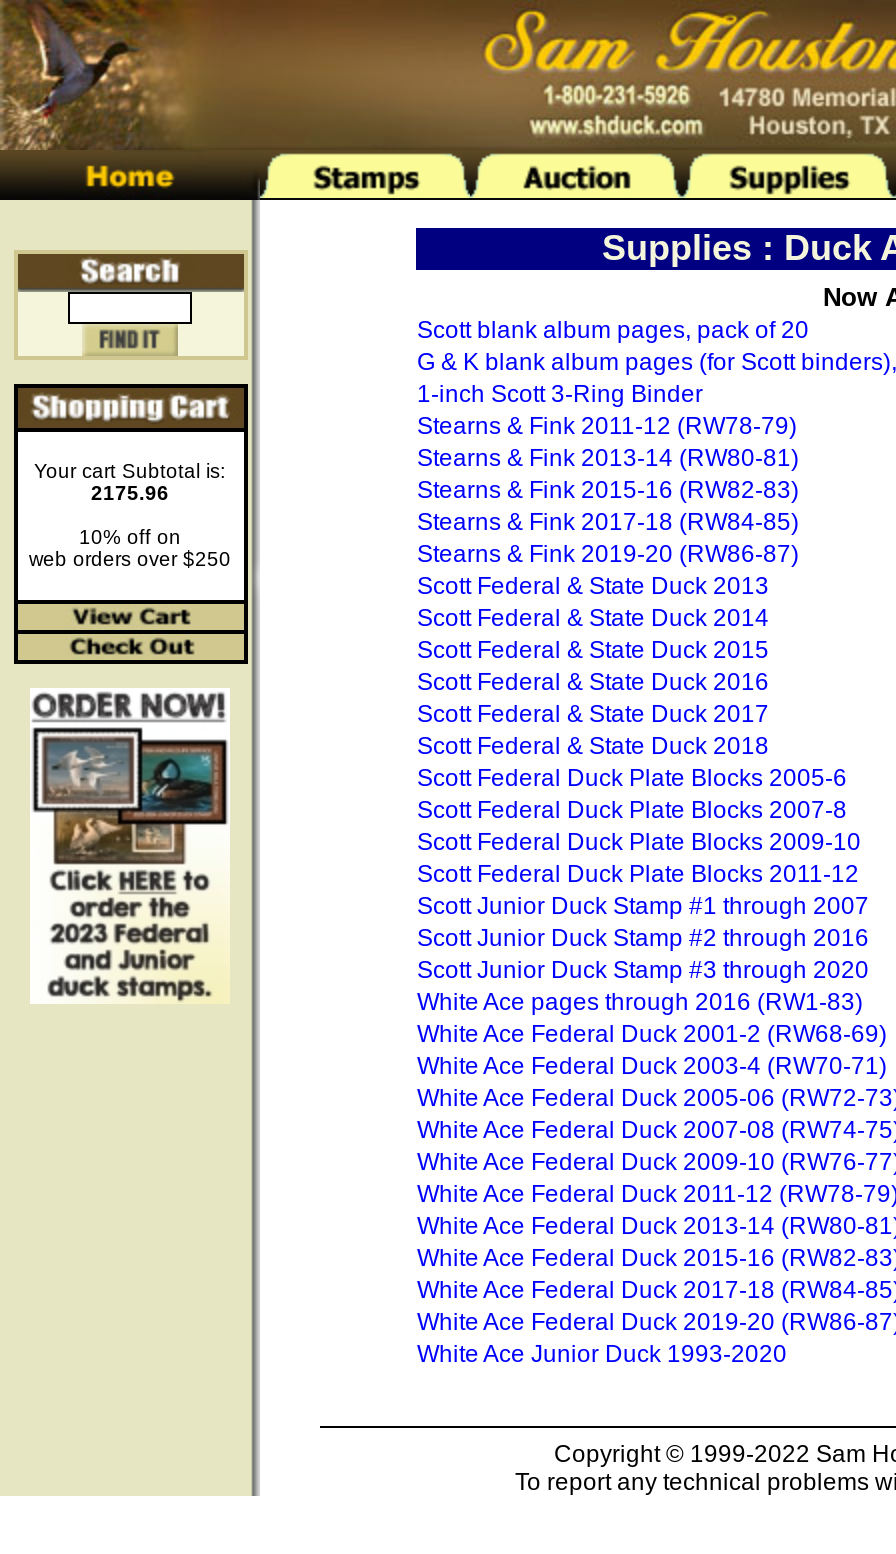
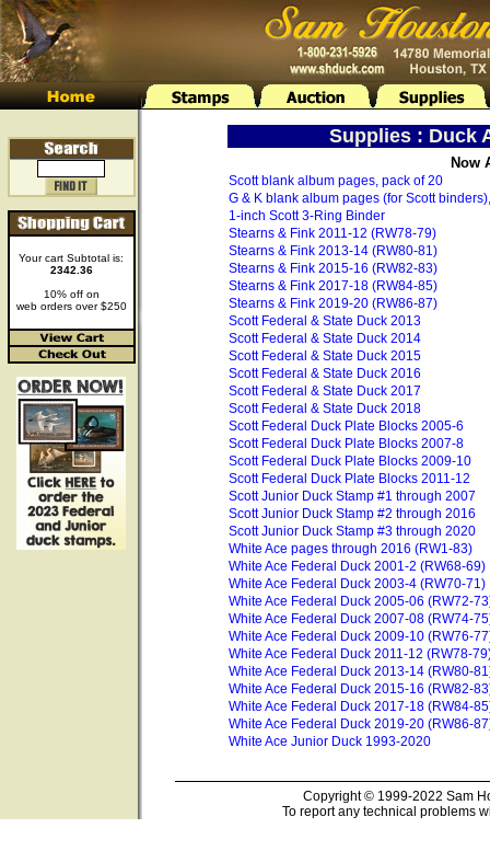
[91,482,169,504] 2175.96 -> [50,264,92,276] 2342.36

